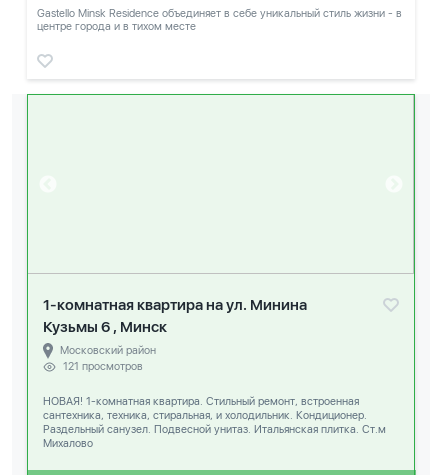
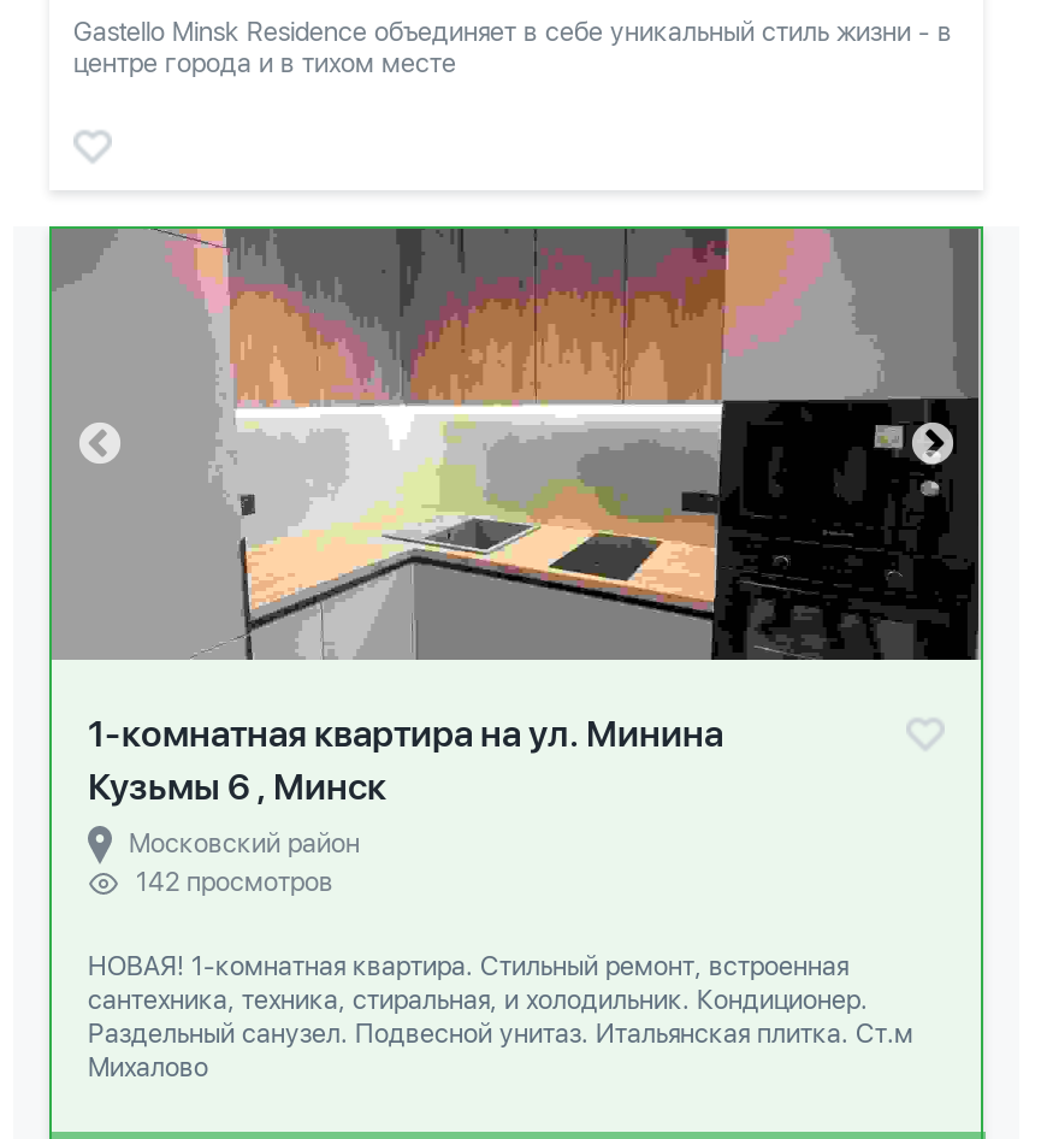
none -> [49,226,981,662] [image]
[63,360,143,373] 121 просмотров -> [136,867,333,898] 142 просмотров

